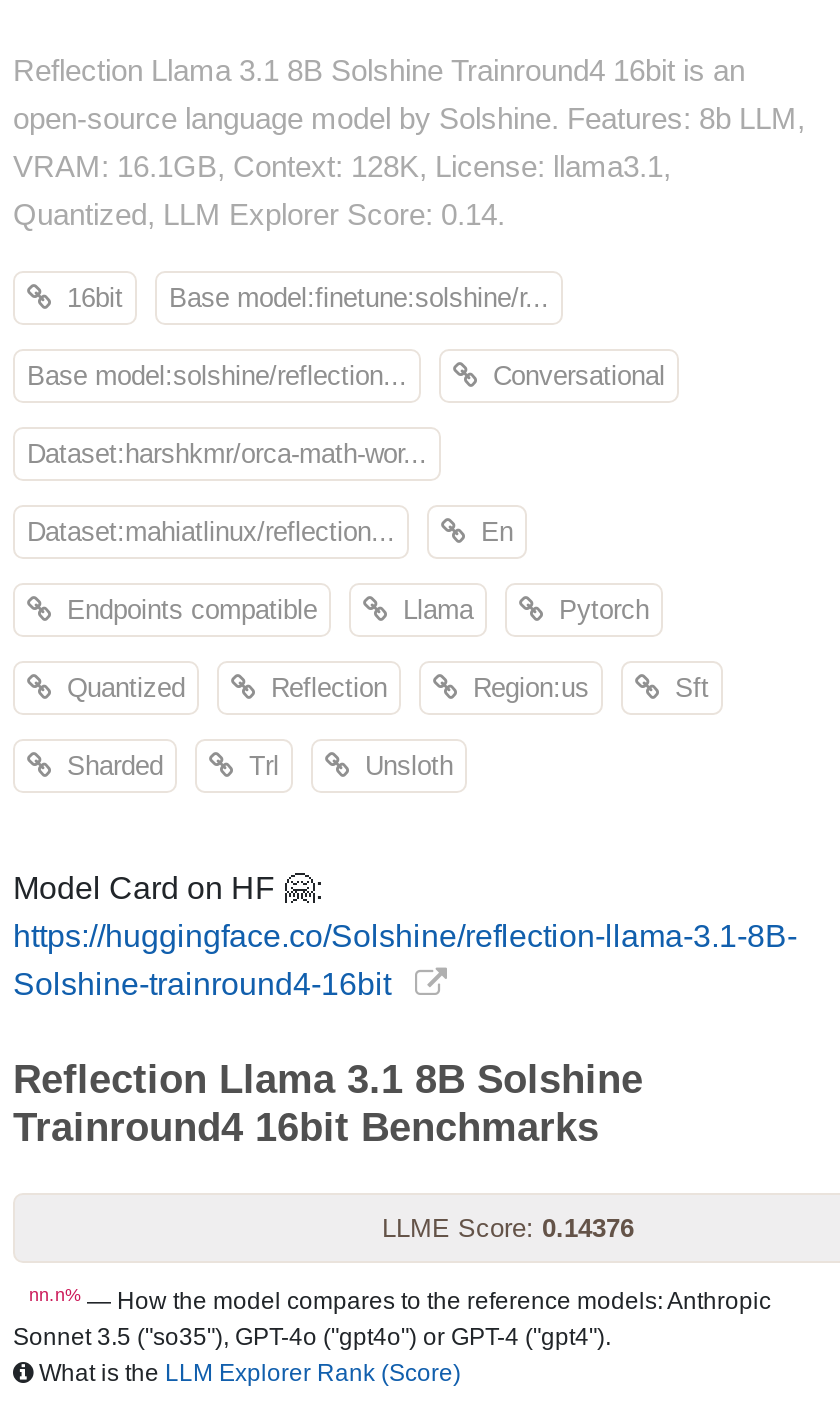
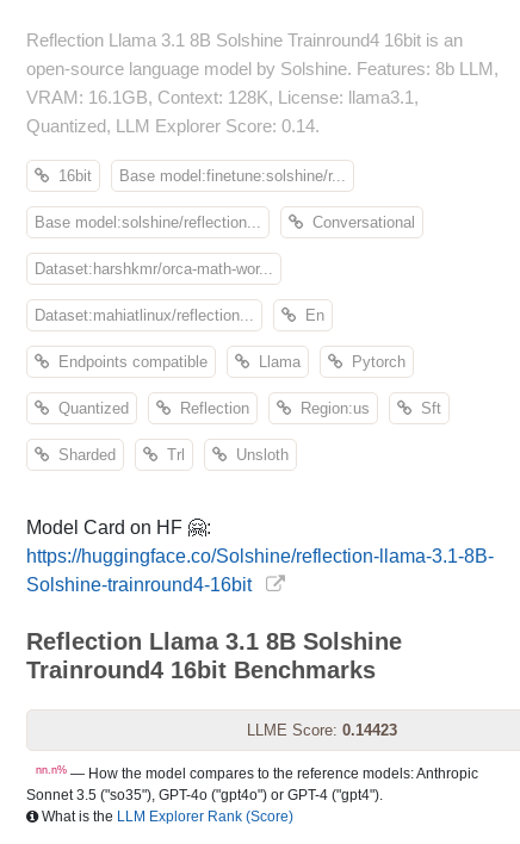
[382,1213,634,1243] LLME Score: 0.14376 -> [246,721,397,739] LLME Score: 0.14423

